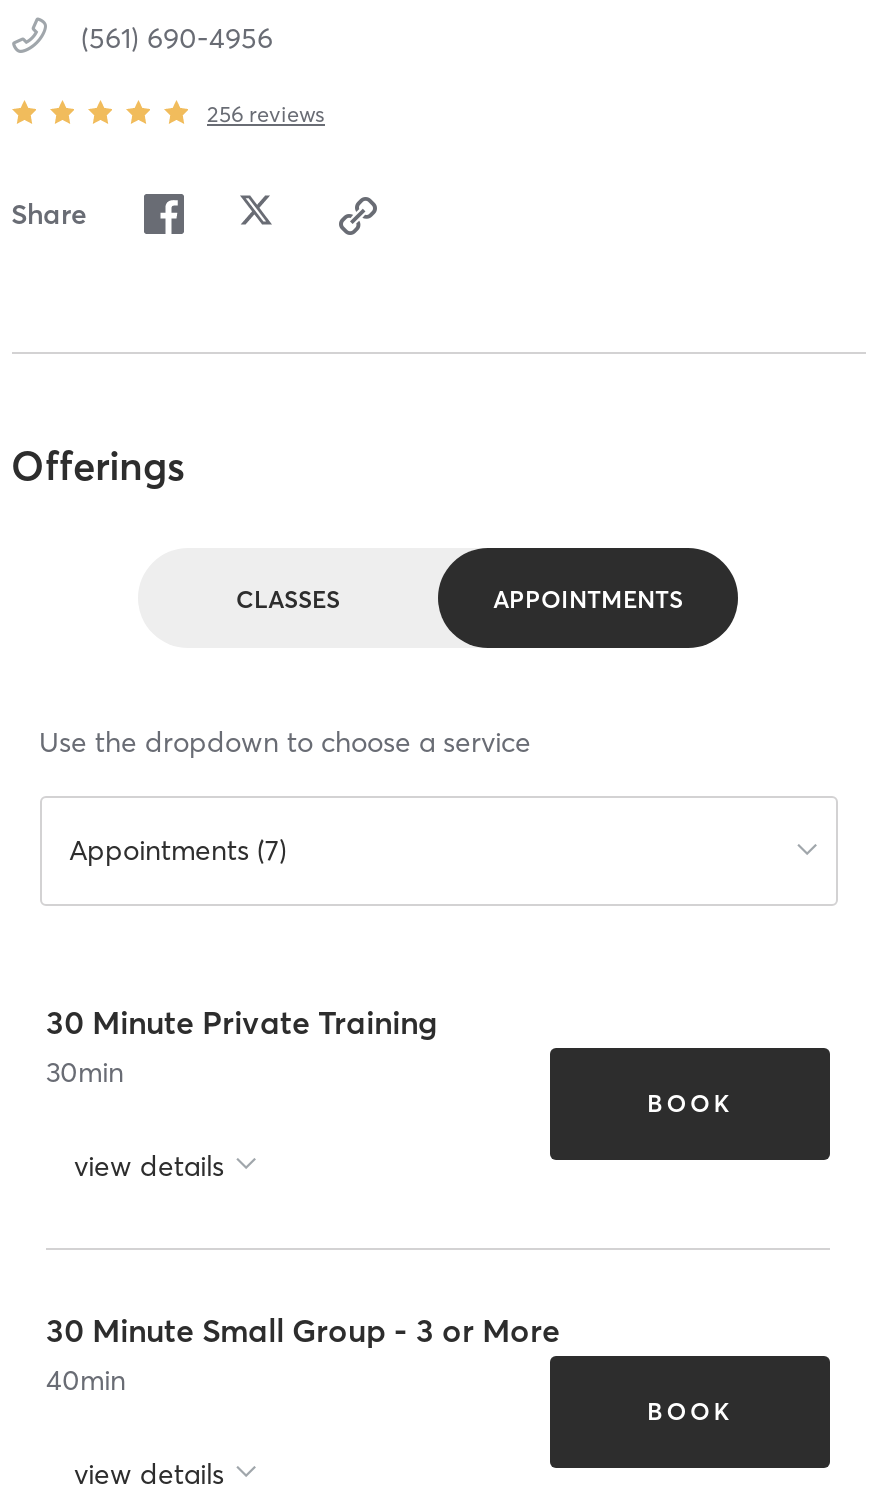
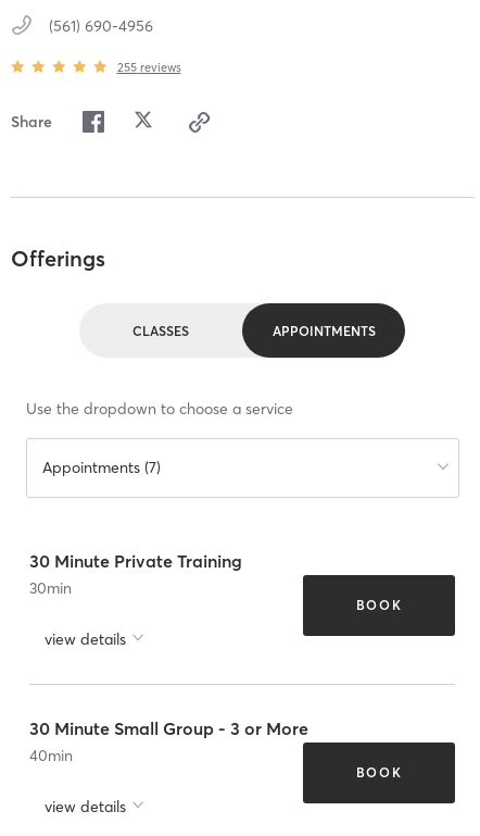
[207,99,325,127] 256 reviews -> [117,59,181,75] 255 reviews

